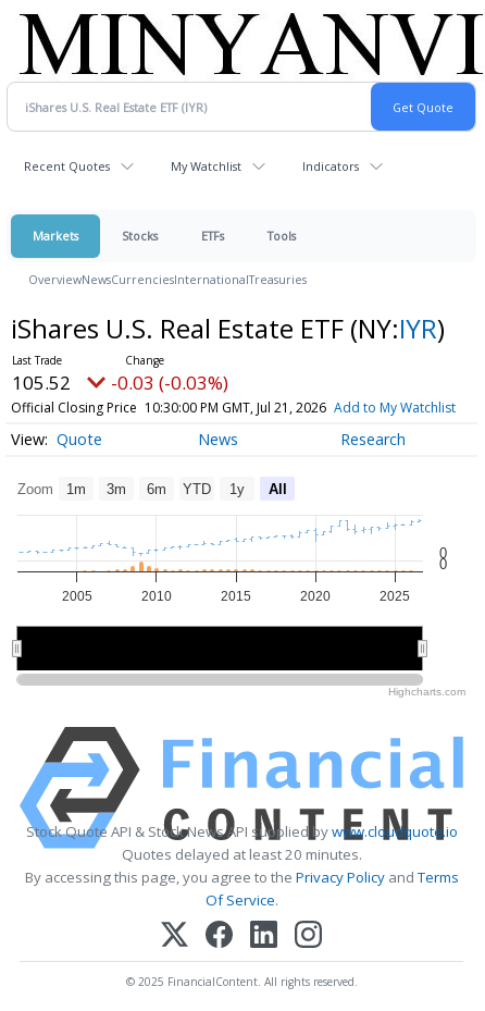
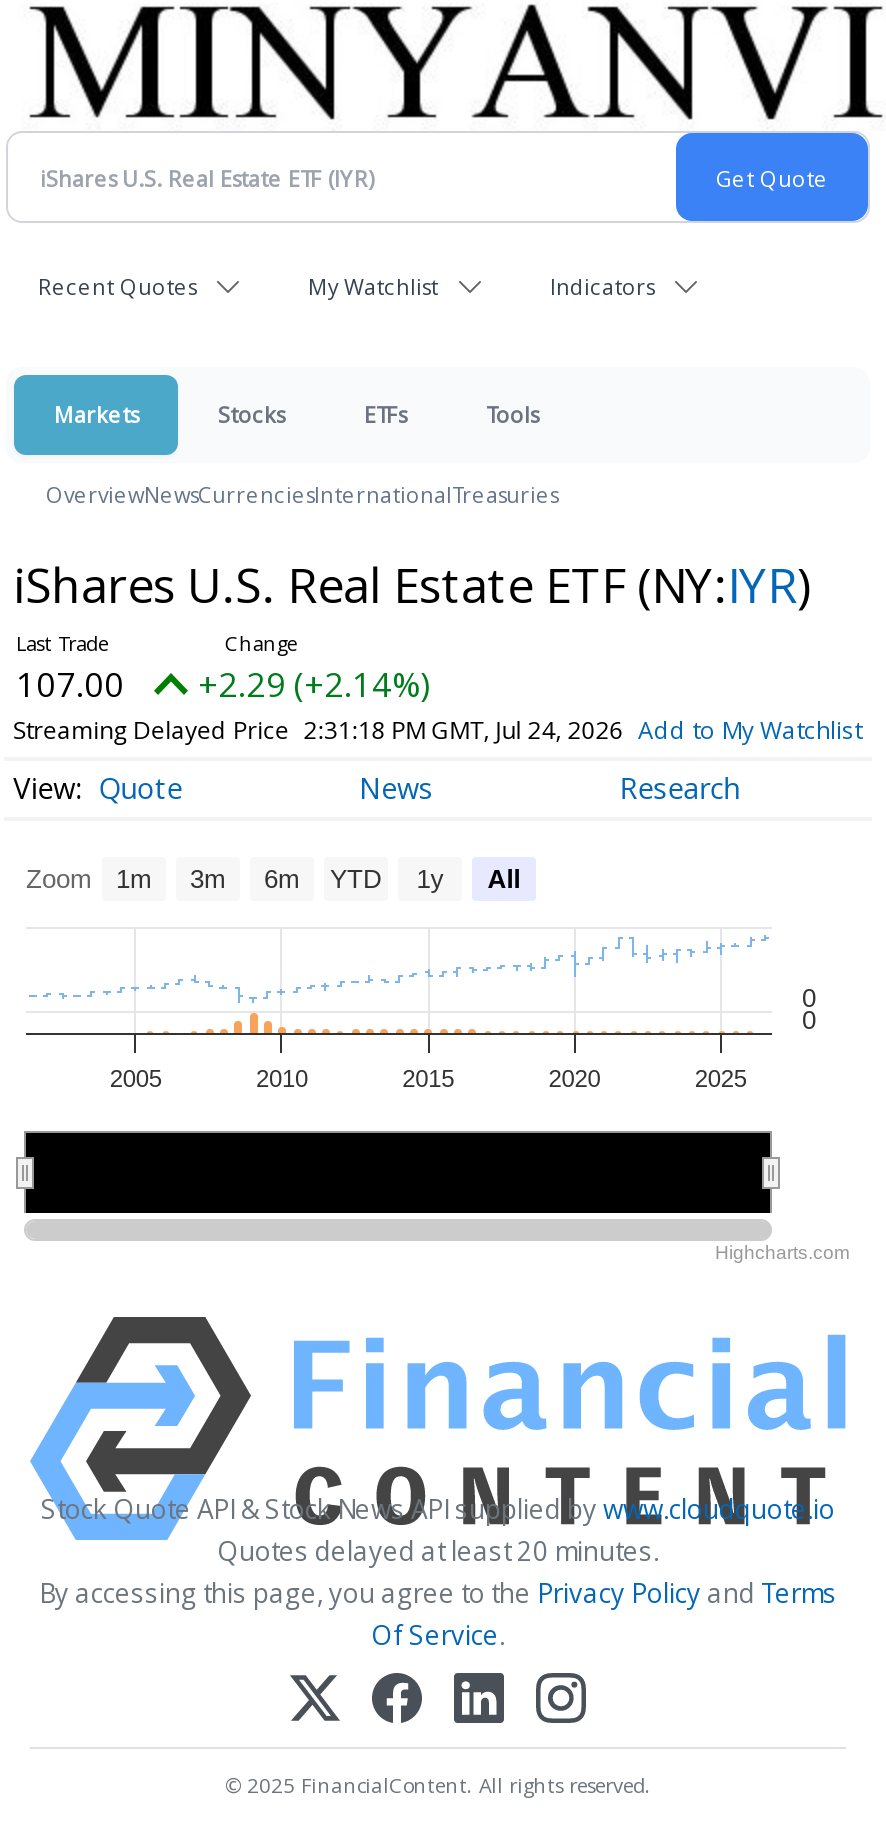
[12,370,71,395] 105.52 -> [16,661,124,707] 107.00
[111,370,228,395] -0.03 (-0.03%) -> [198,661,430,707] +2.29 (+2.14%)
[10,398,456,417] Official Closing Price 10:30:00 PM GMT, Jul 21, 2026 Add to My Watchlist -> [13,713,862,747] Streaming Delayed Price 2:31:18 PM GMT, Jul 24, 2026 Add to My Watchlist

